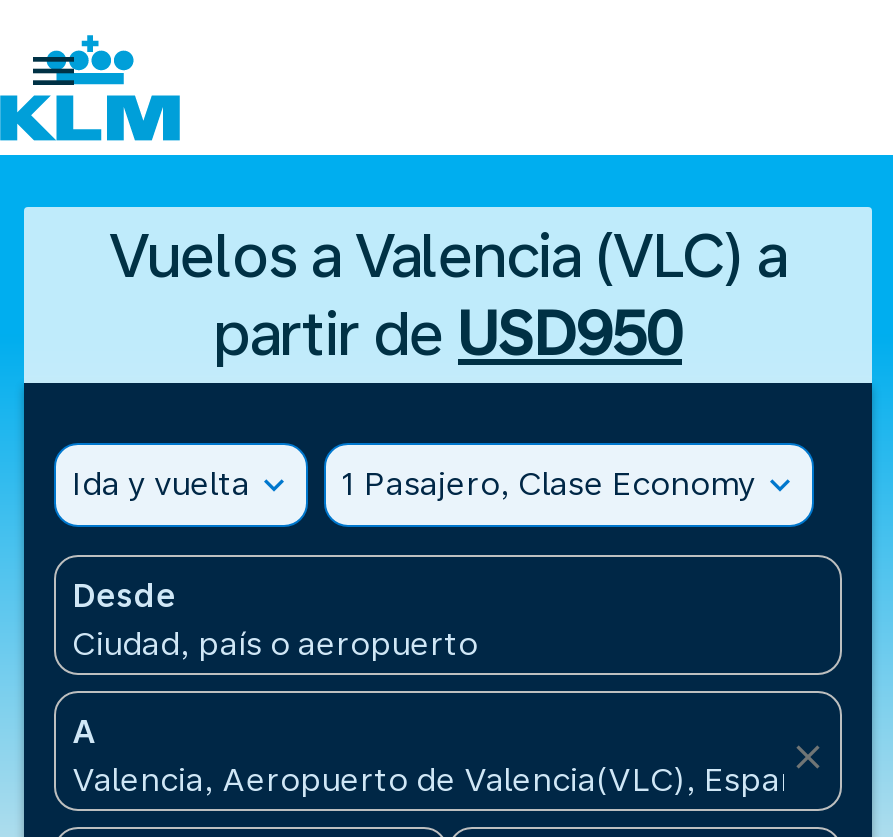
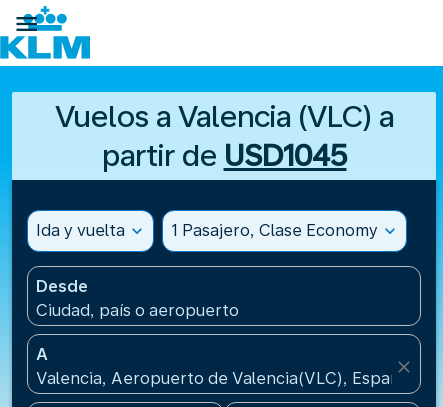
[214,297,682,369] partir de USD950 -> [101,137,346,173] partir de USD1045

